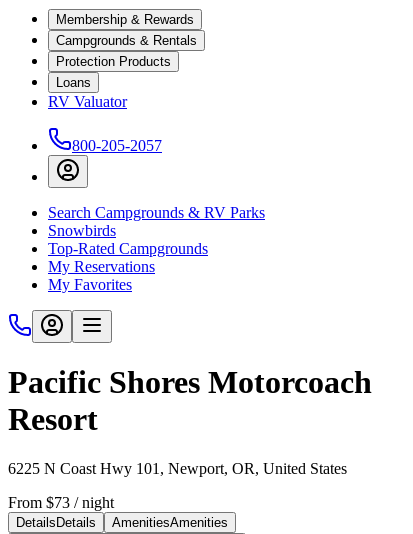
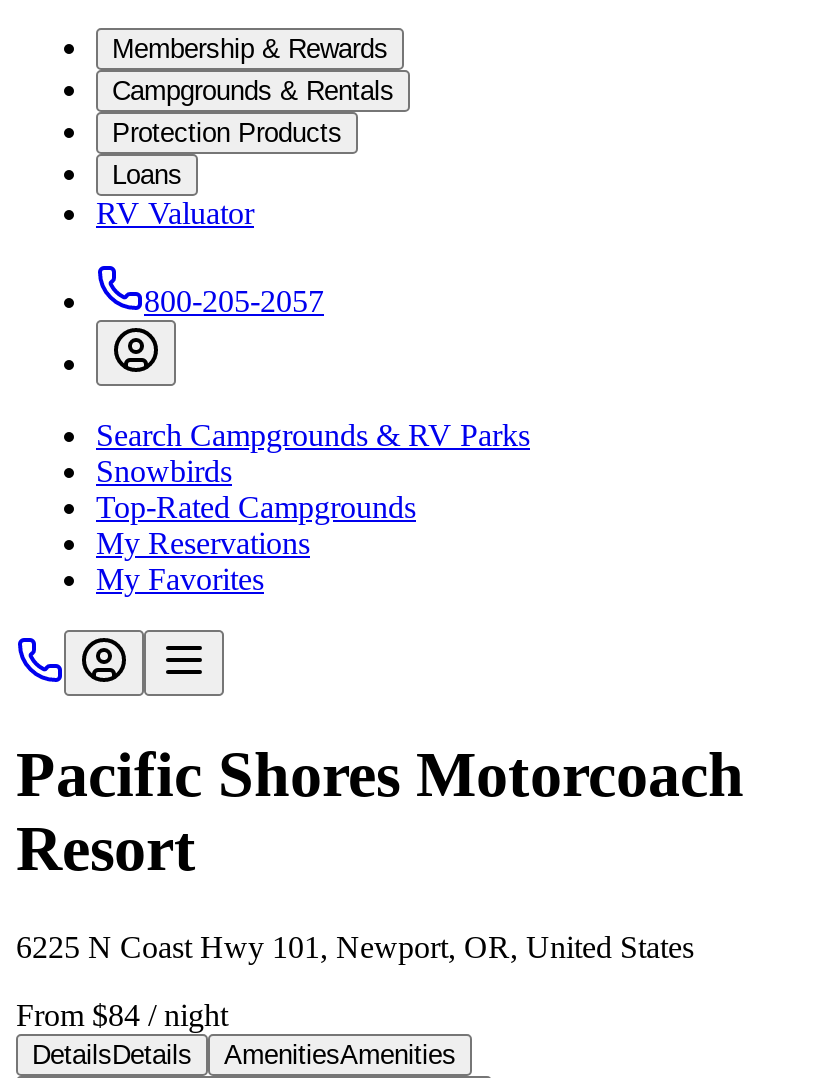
[8,494,114,511] From $73 / night -> [16,998,228,1032] From $84 / night

